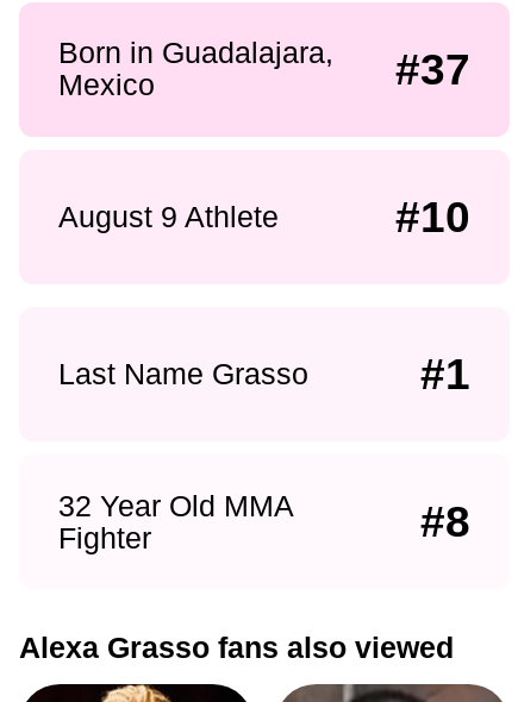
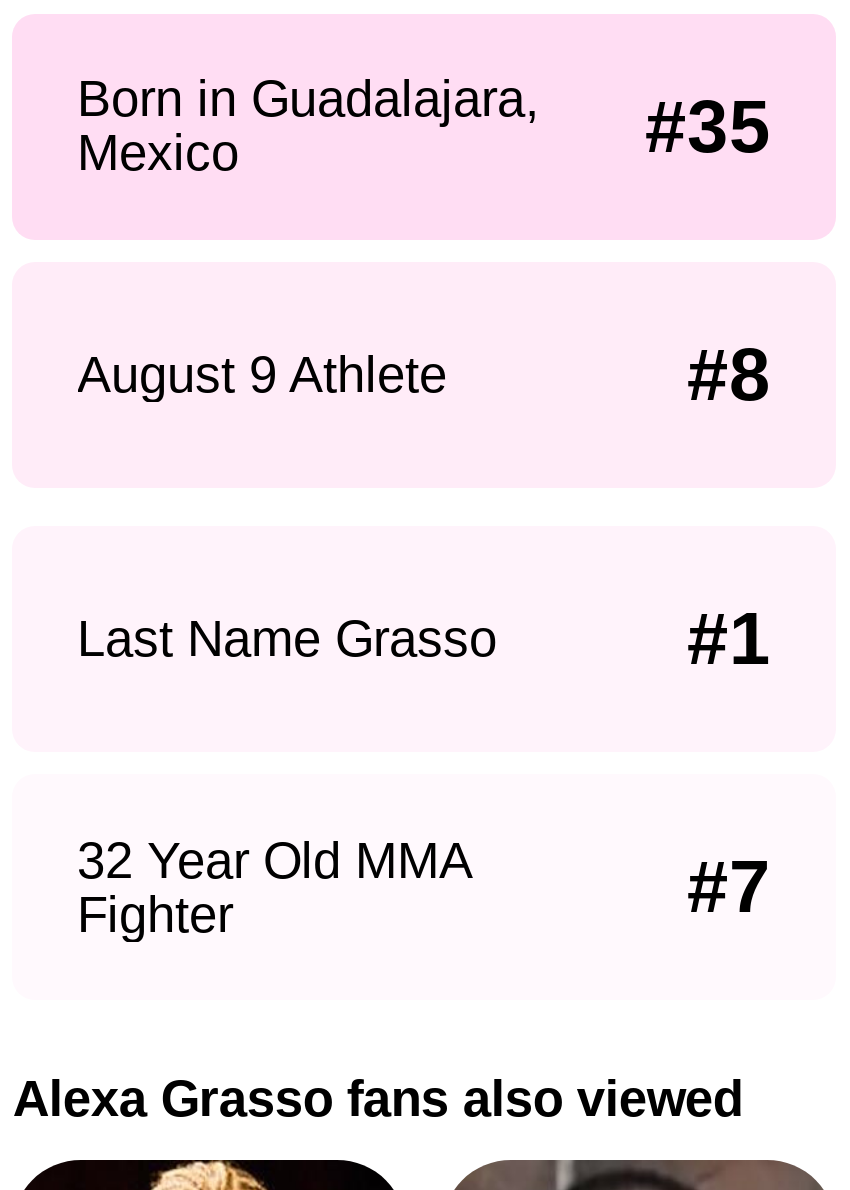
[58,36,471,94] Born in Guadalajara, #37 -> [77,71,771,168] Born in Guadalajara, #35
[396,193,471,242] #10 -> [687,335,771,417] #8
[421,498,471,546] #8 -> [687,846,771,928] #7

